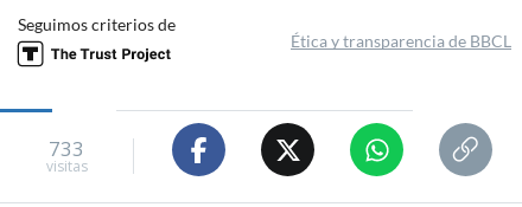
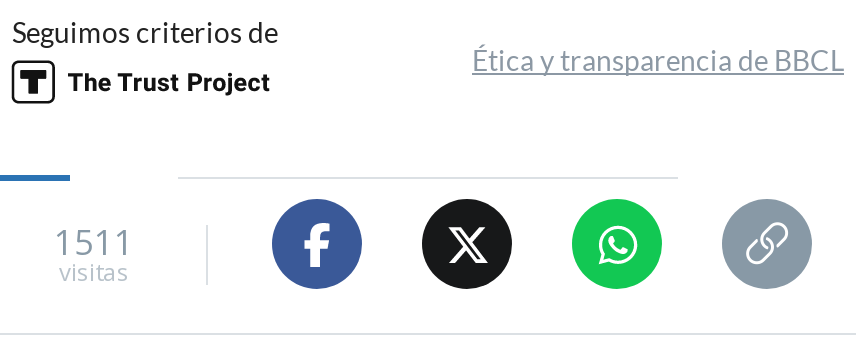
[49,135,84,162] 733 -> [54,219,134,265] 1511

